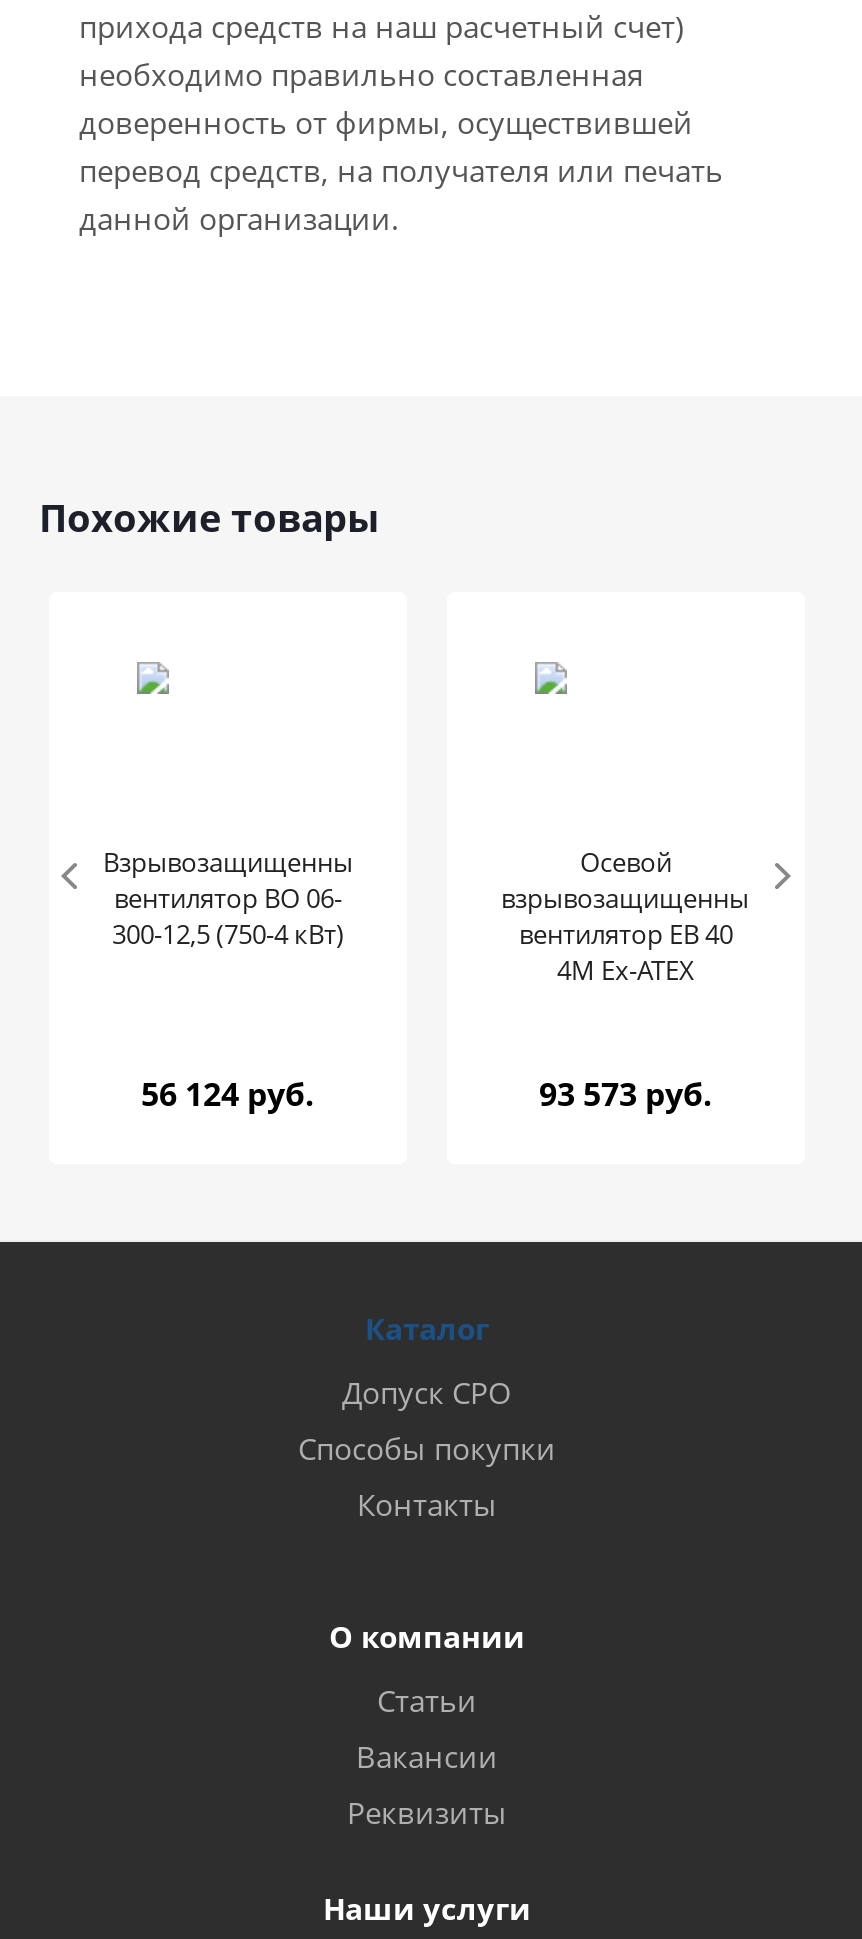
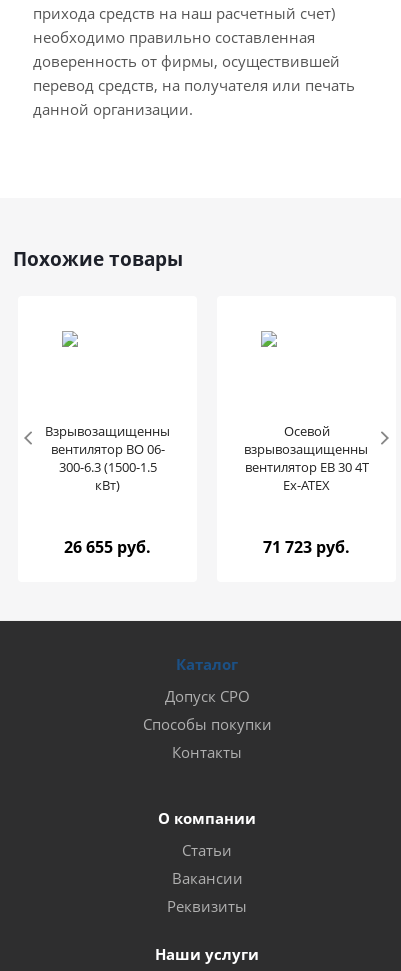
[112,916,344,952] 300-12,5 (750-4 кВт) -> [58,458,156,494] 300-6.3 (1500-1.5 | кВт)
[519,916,733,988] вентилятор EB 40 | 4M Ex-ATEX -> [244,458,368,494] вентилятор EB 30 4T | Ex-ATEX
[141,1072,315,1116] 56 124 руб. -> [64,536,151,558] 26 655 руб.
[539,1072,713,1116] 93 573 руб. -> [263,536,350,558] 71 723 руб.

